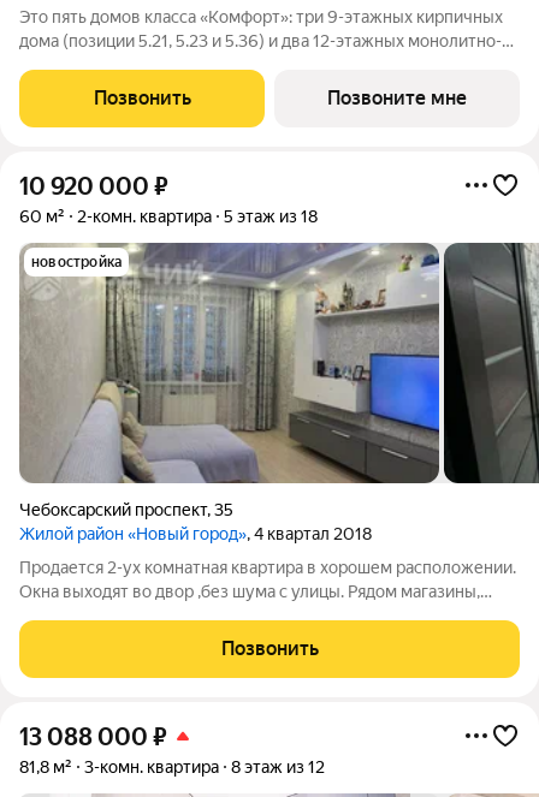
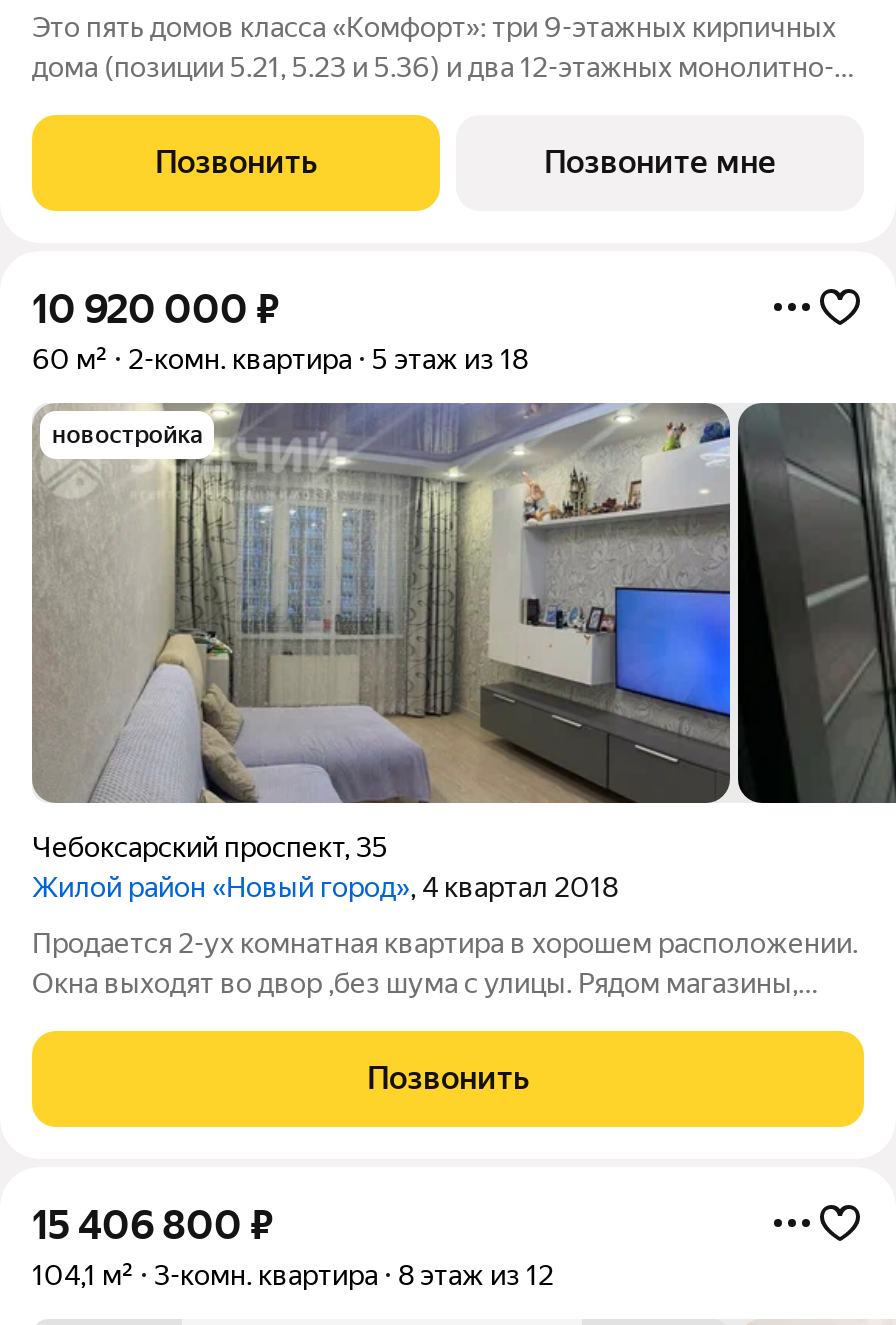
[19,722,167,751] 13 088 000 ₽ -> [32,1201,274,1249] 15 406 800 ₽
[19,757,72,776] 81,8 м² -> [32,1259,134,1291] 104,1 м²

